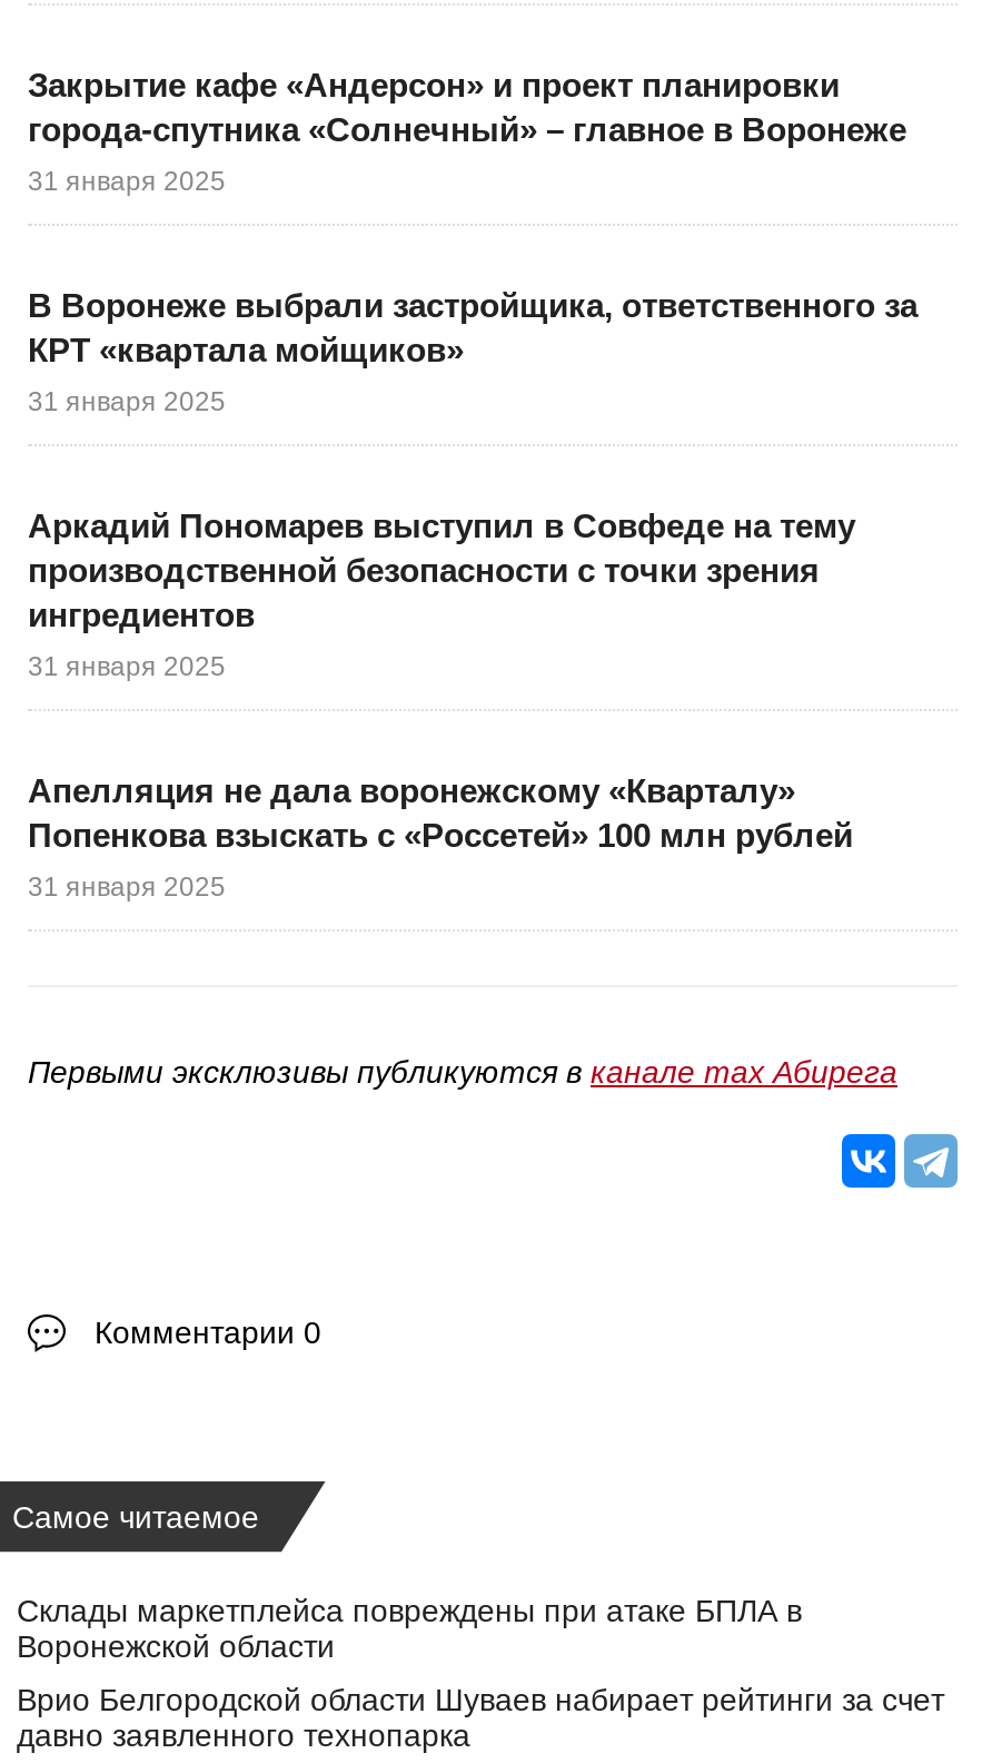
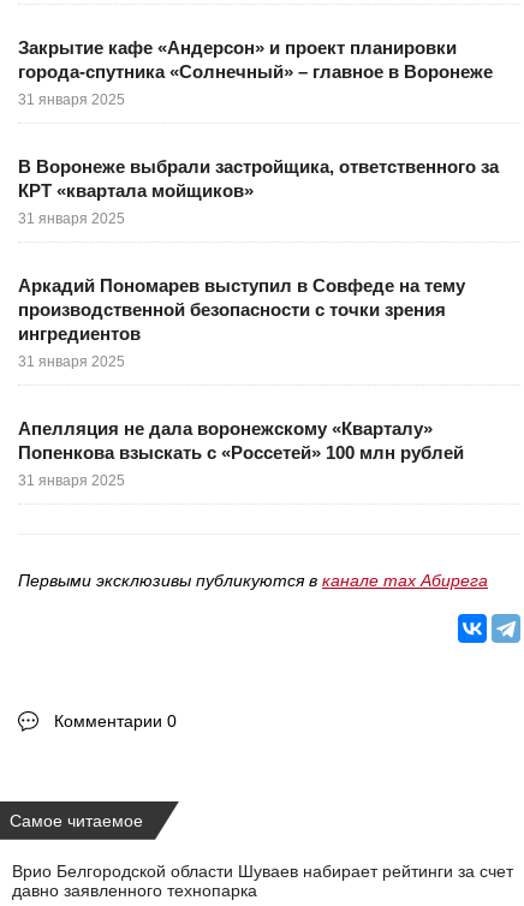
[17,1592,802,1663] Склады маркетплейса повреждены при атаке БПЛА в | Воронежской области -> none

